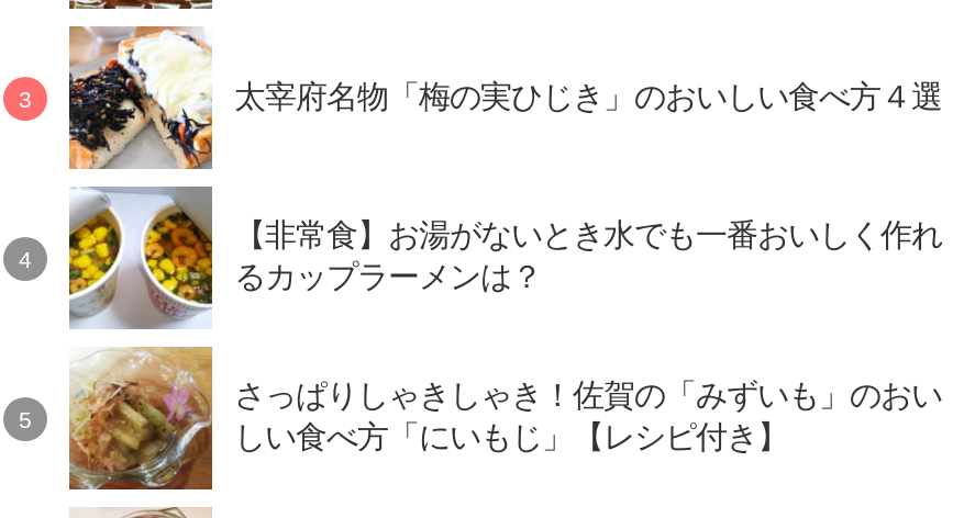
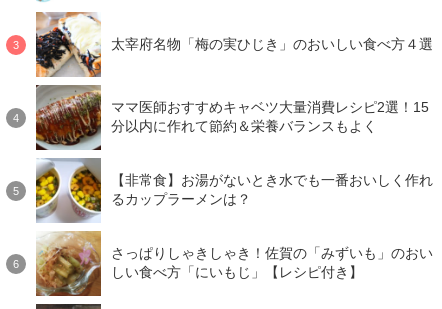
none -> [35,85,429,151] [image] | ママ医師おすすめキャベツ大量消費レシピ2選！15 | 分以内に作れて節約＆栄養バランスもよく

